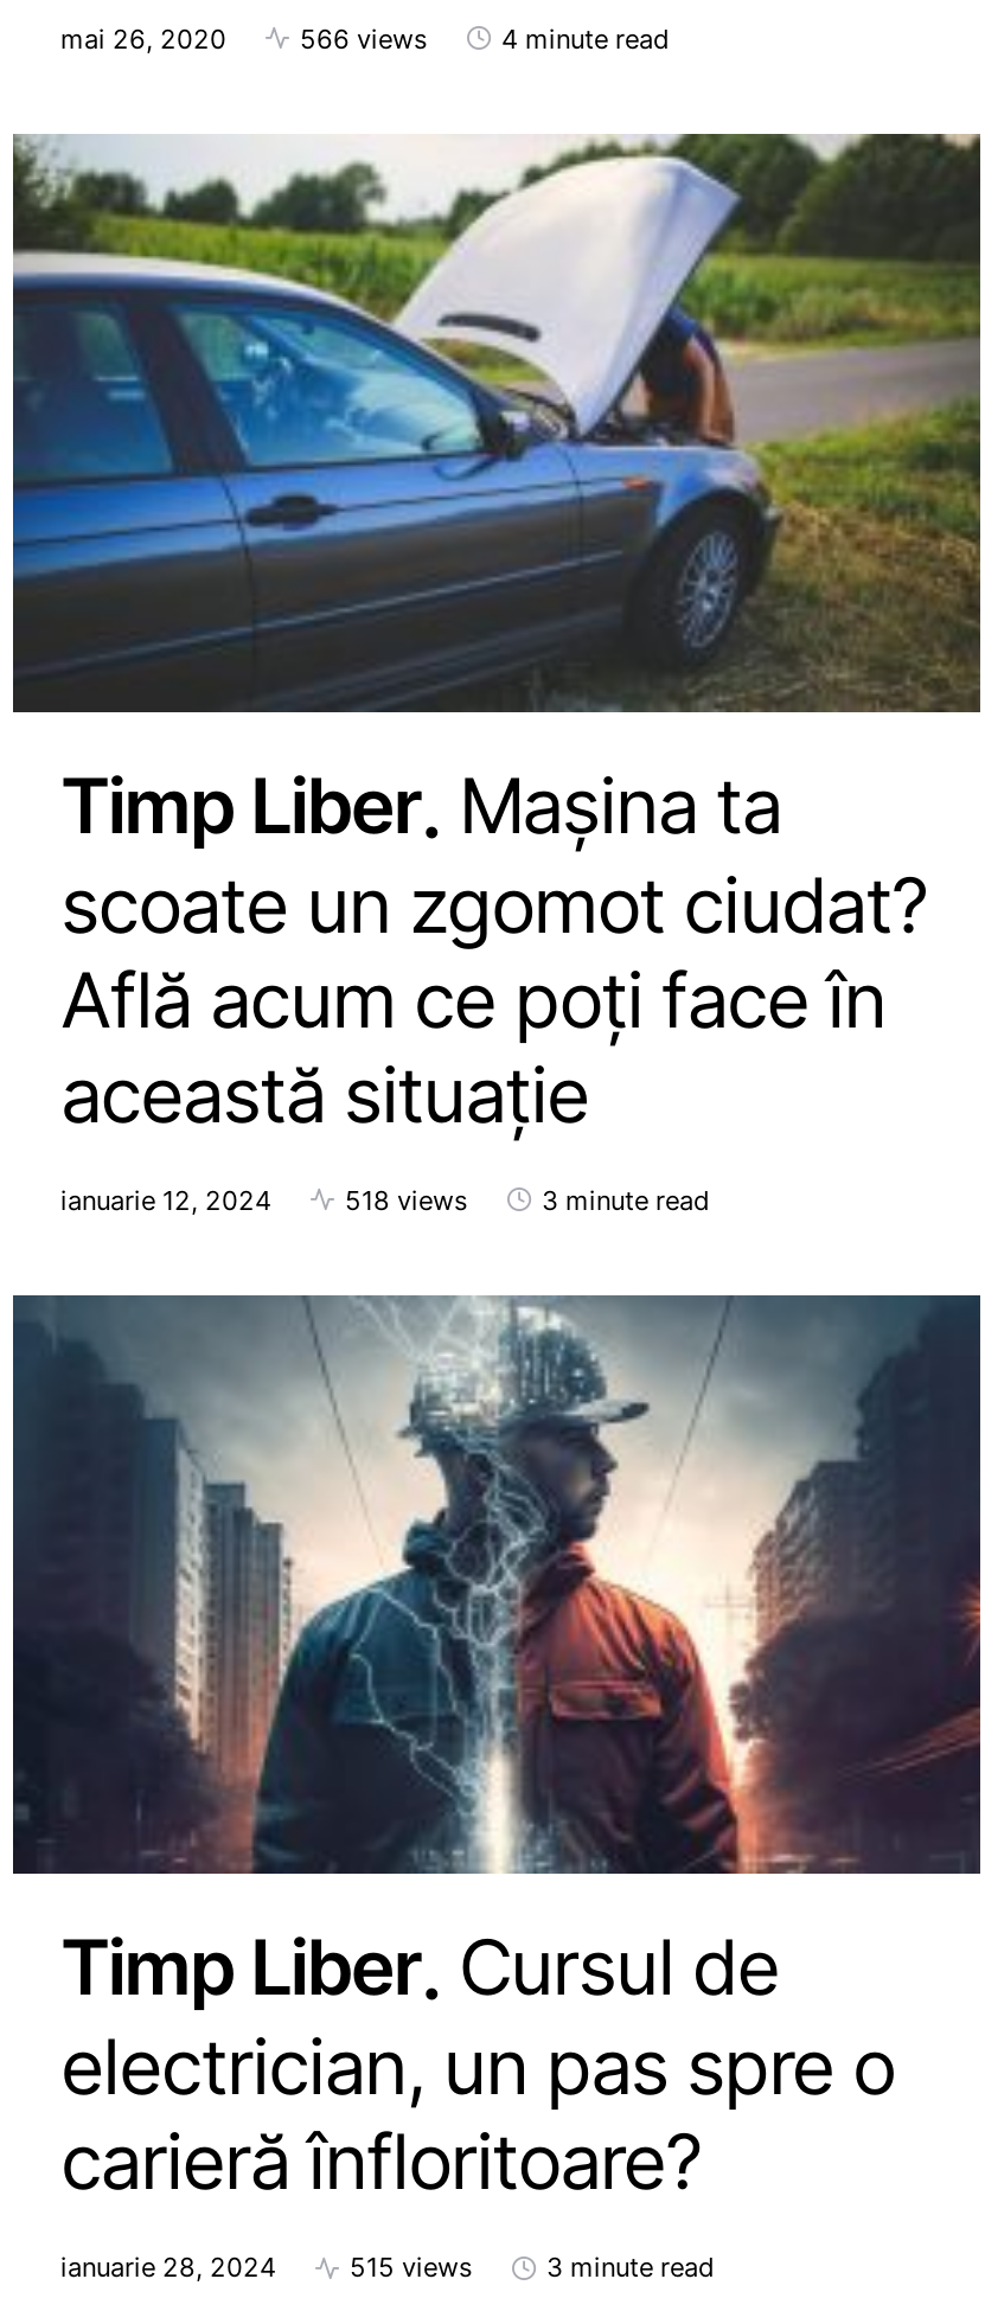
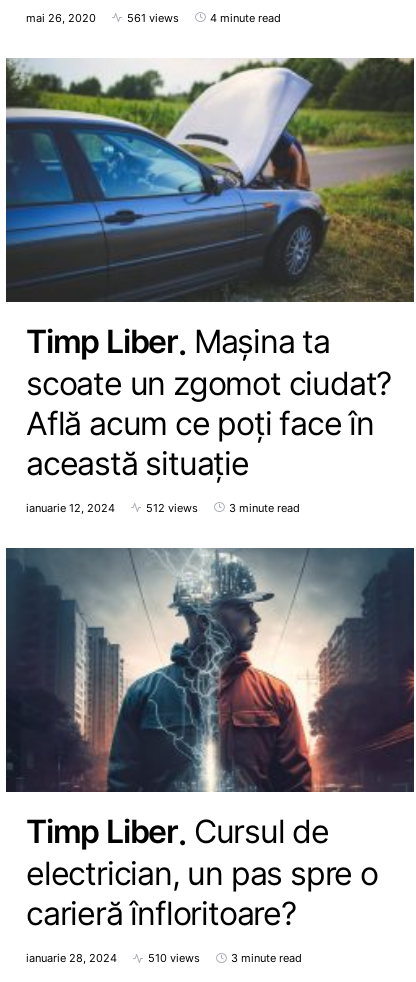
[300,21,428,55] 566 views -> [127,10,179,24] 561 views
[345,1183,468,1217] 518 views -> [146,501,198,515] 512 views
[350,2251,473,2284] 515 views -> [148,951,200,965] 510 views

